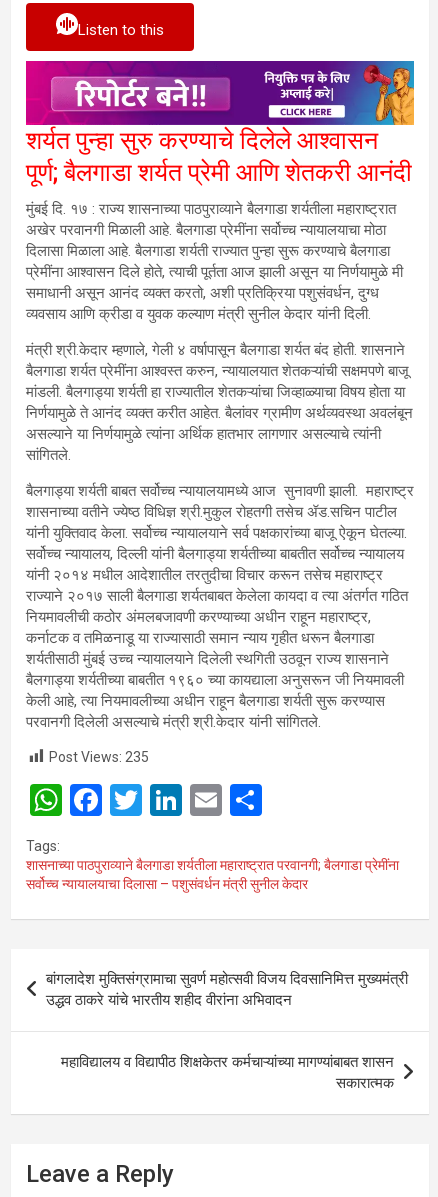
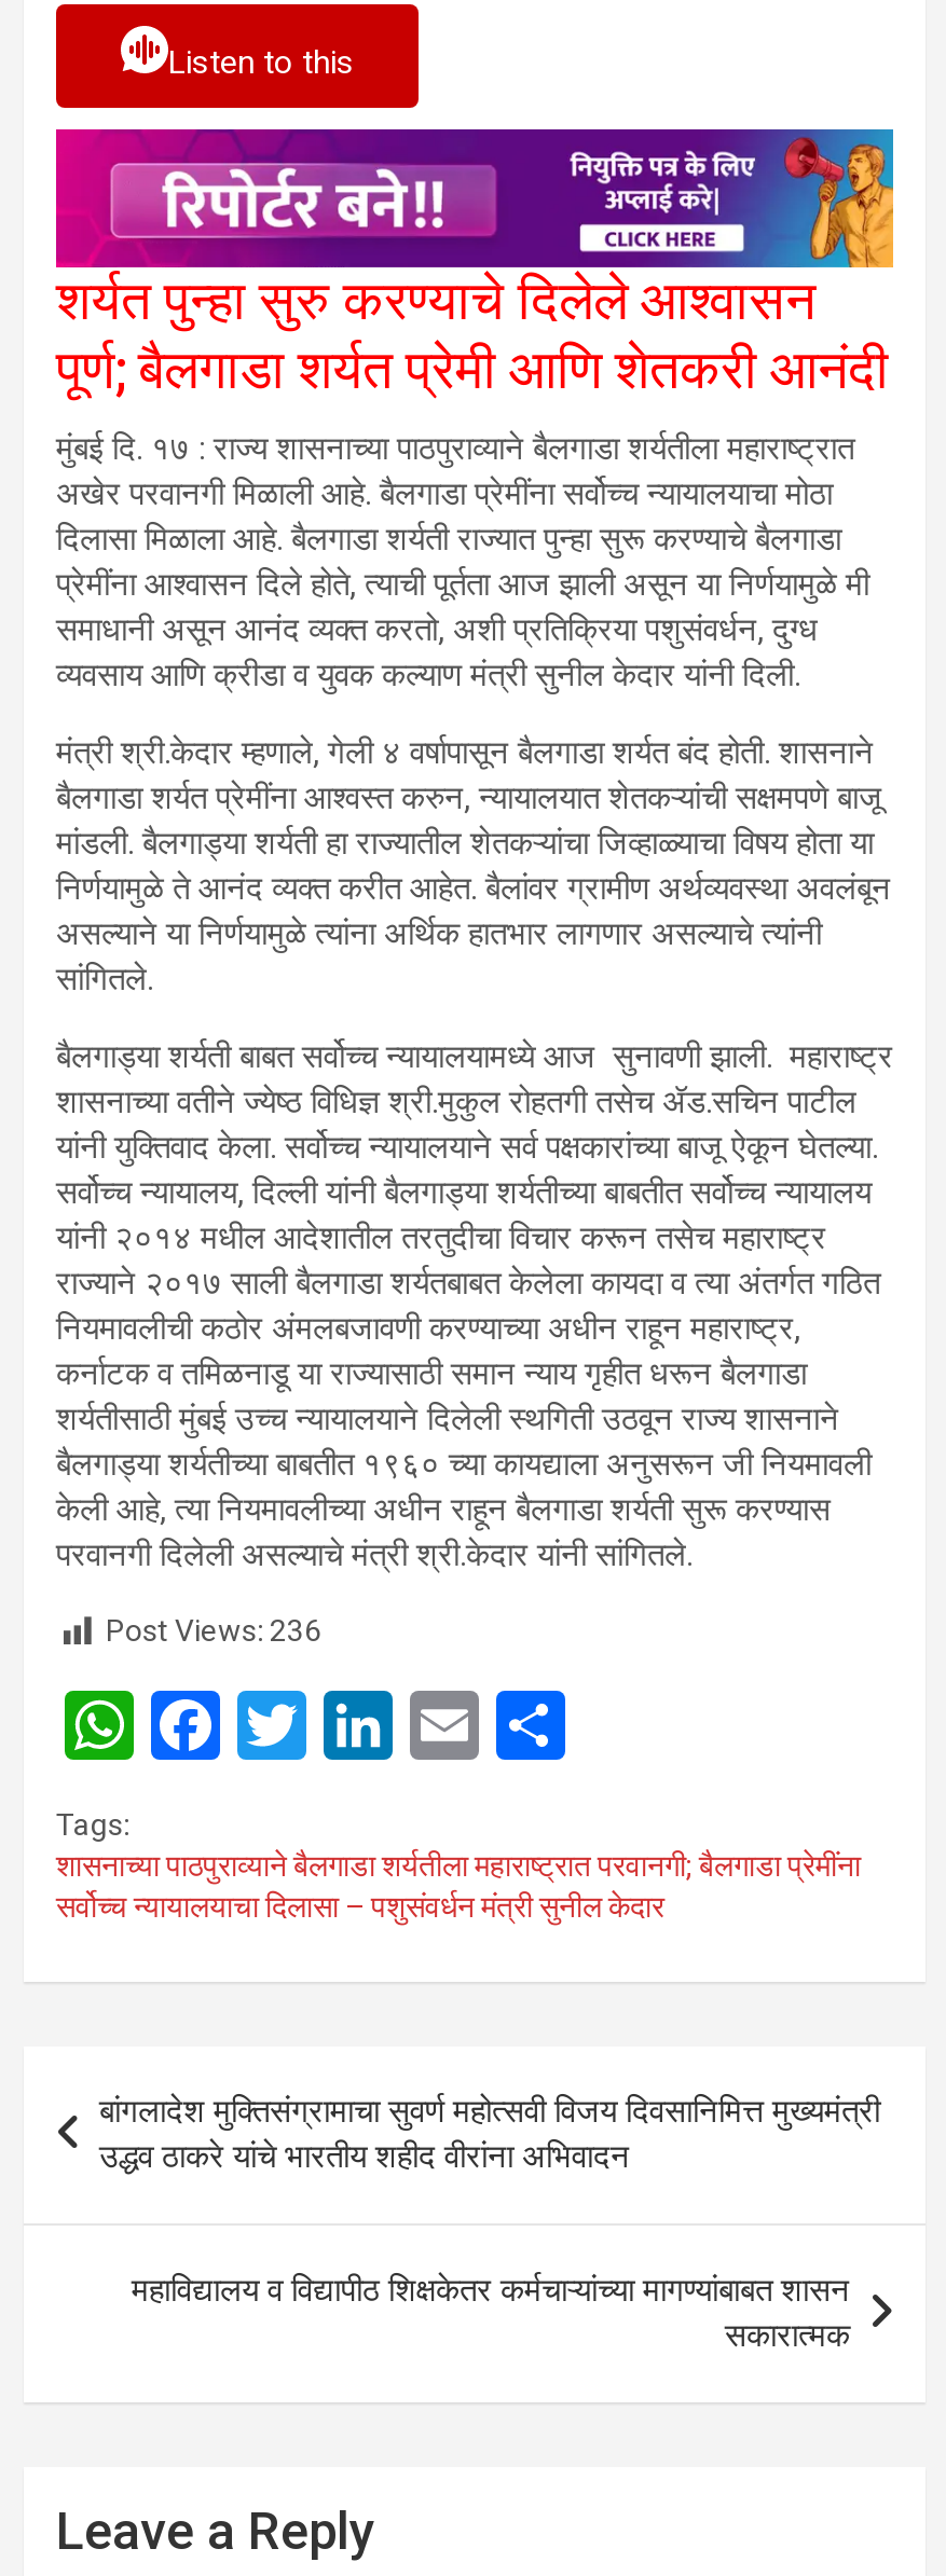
[49,749,149,765] Post Views: 235 -> [106,1614,321,1648] Post Views: 236

